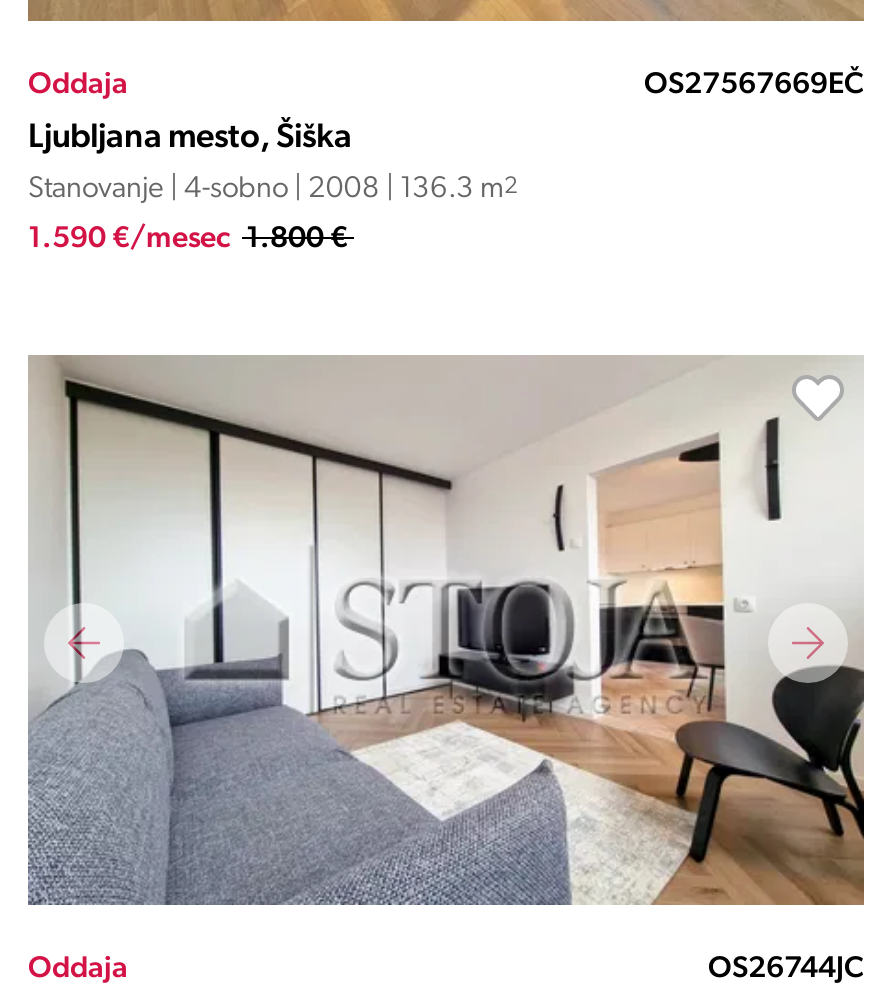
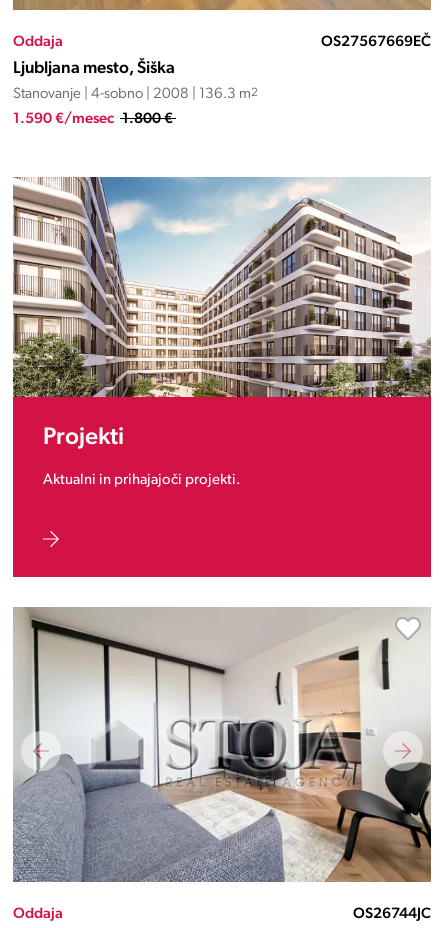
none -> [12,177,432,578] [image] | Projekti | Aktualni in prihajajoči projekti.

